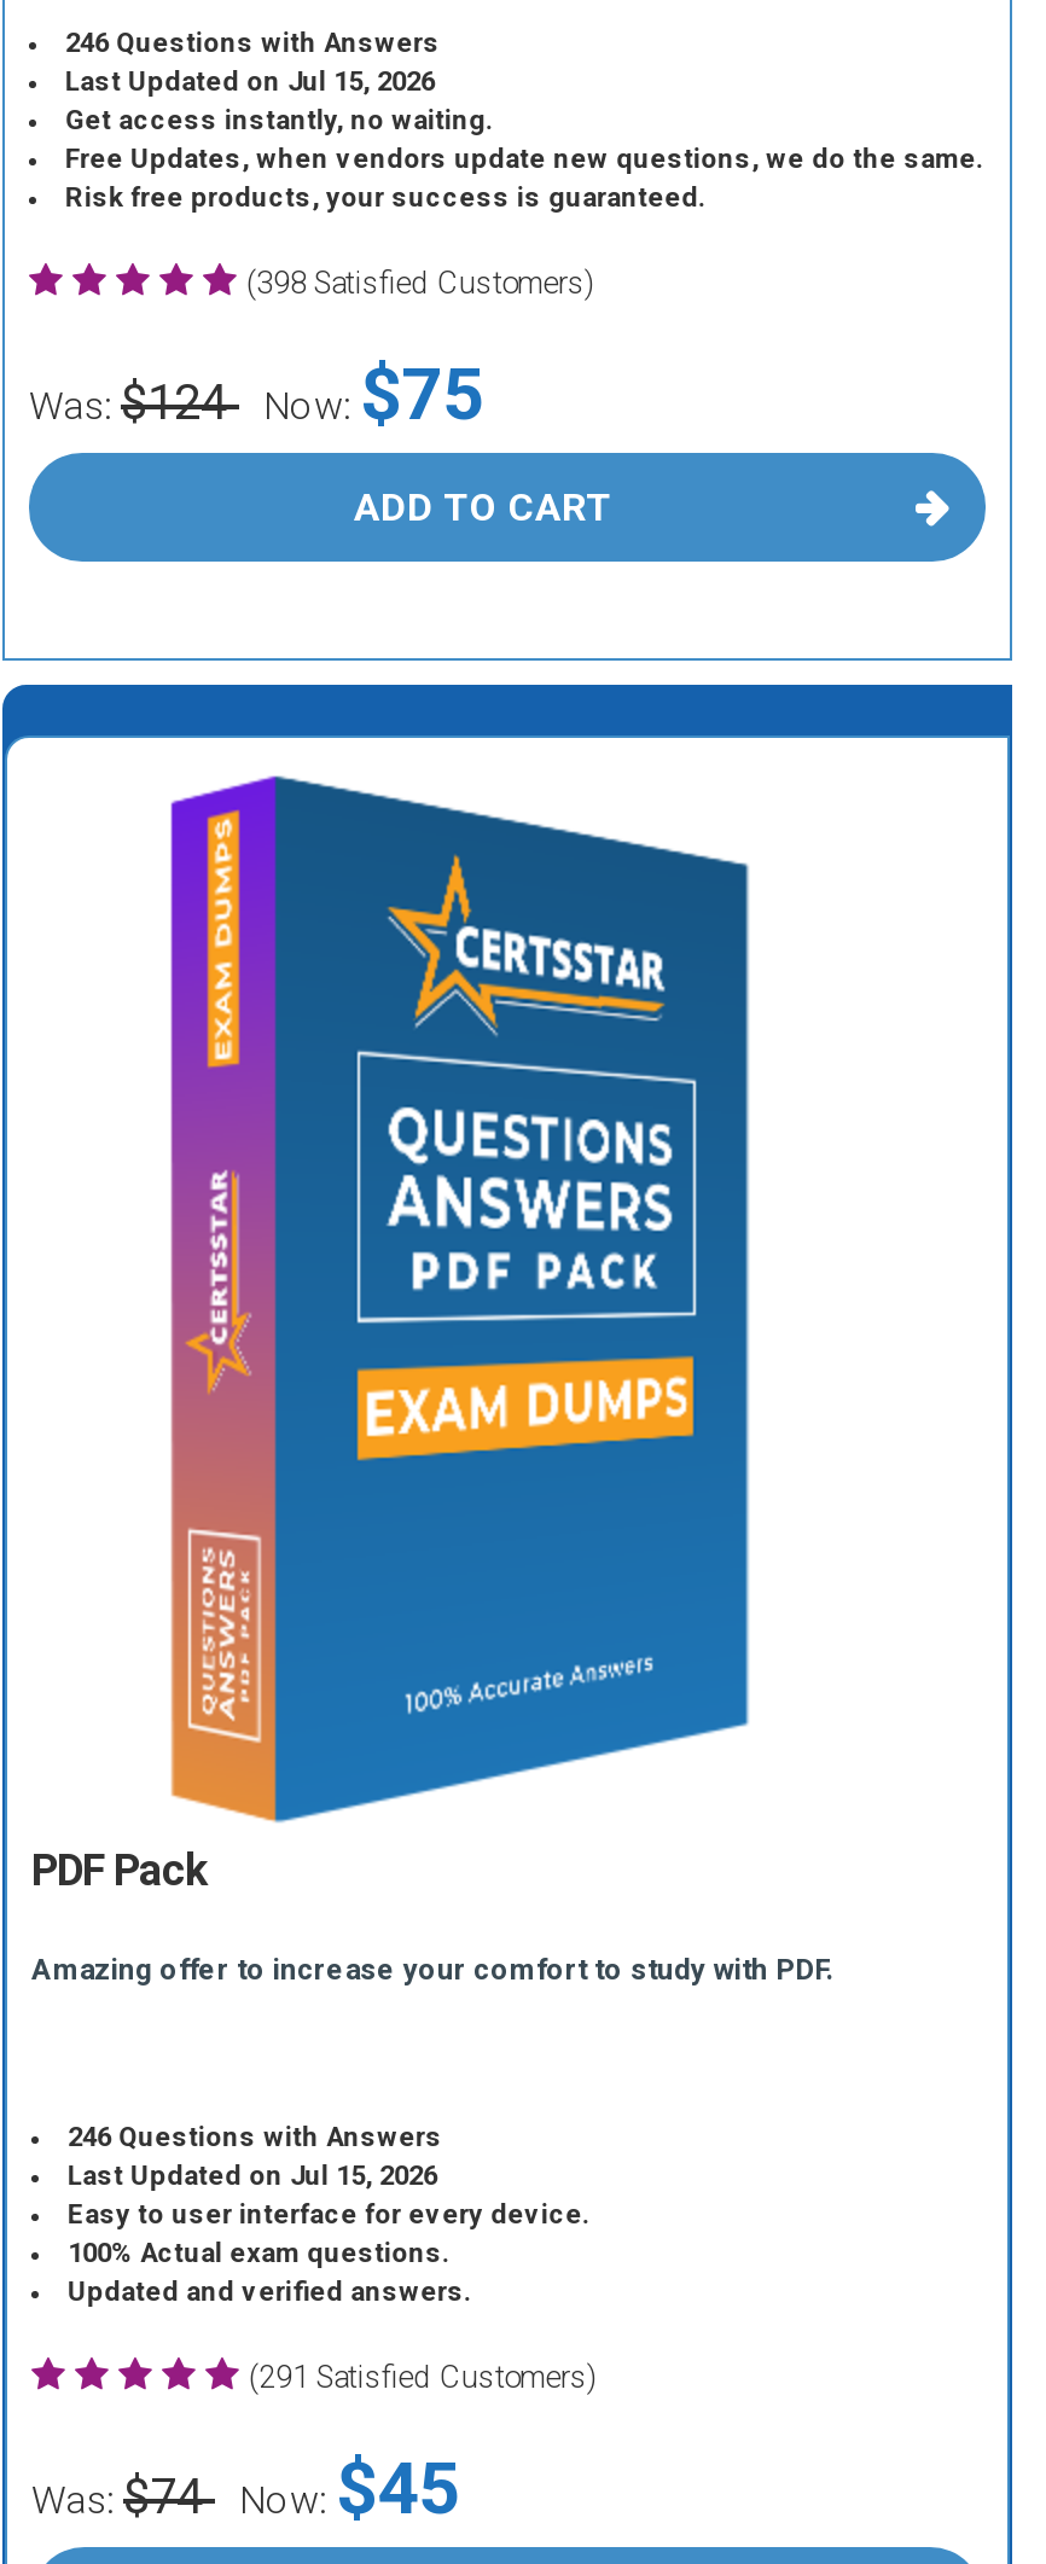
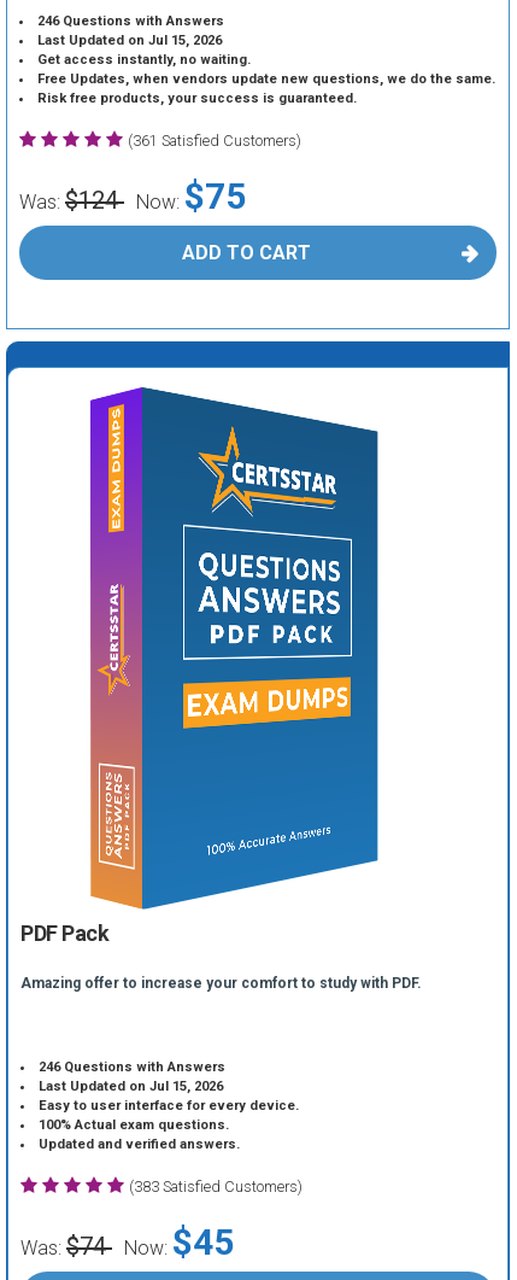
[246,264,594,301] (398 Satisfied Customers) -> [128,131,301,150] (361 Satisfied Customers)
[249,2359,597,2395] (291 Satisfied Customers) -> [129,1177,302,1196] (383 Satisfied Customers)

